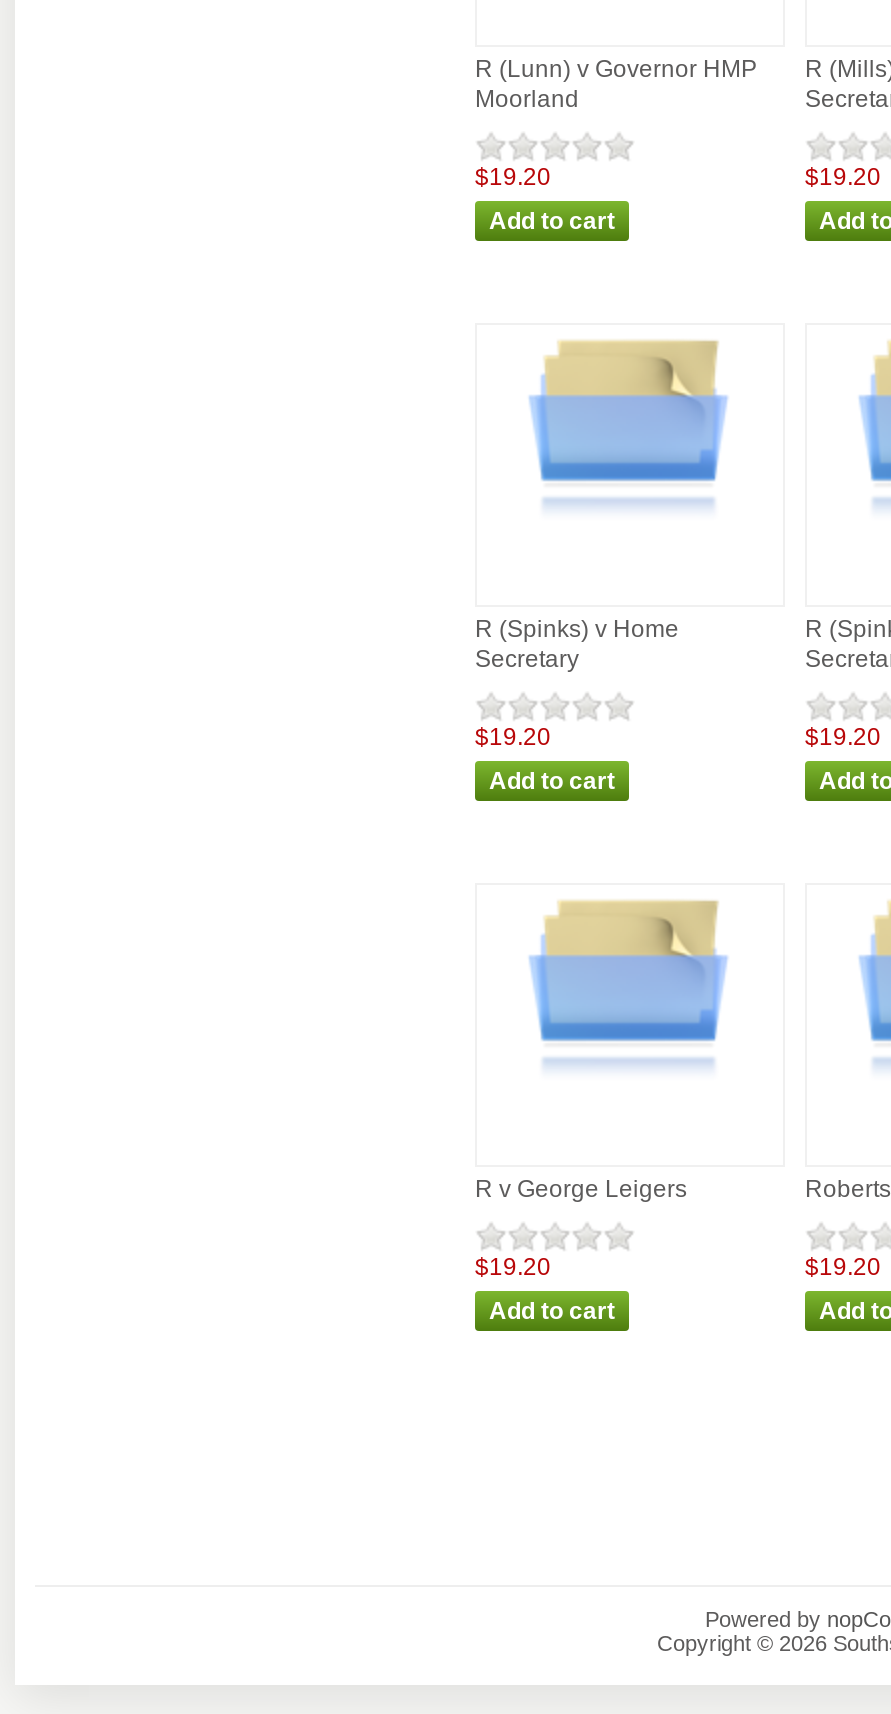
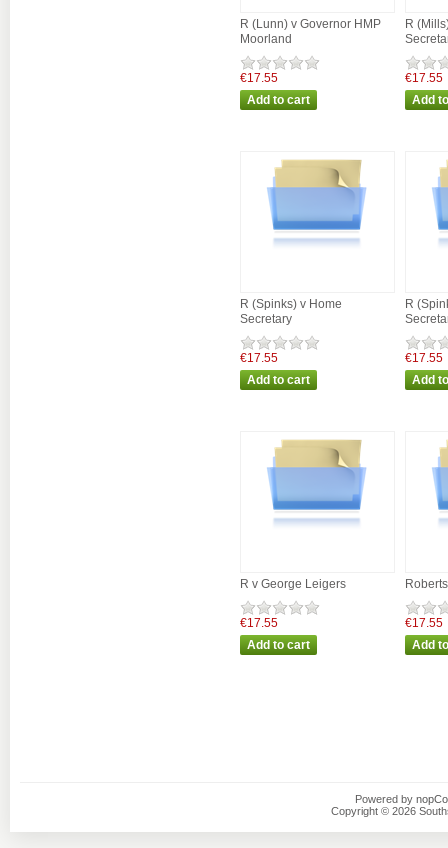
[475,164,551,192] $19.20 -> [240,71,278,85] €17.55
[805,164,881,192] $19.20 -> [405,71,443,85] €17.55
[475,724,551,752] $19.20 -> [240,351,278,365] €17.55
[805,724,881,752] $19.20 -> [405,351,443,365] €17.55
[475,1254,551,1282] $19.20 -> [240,616,278,630] €17.55
[805,1254,881,1282] $19.20 -> [405,616,443,630] €17.55

